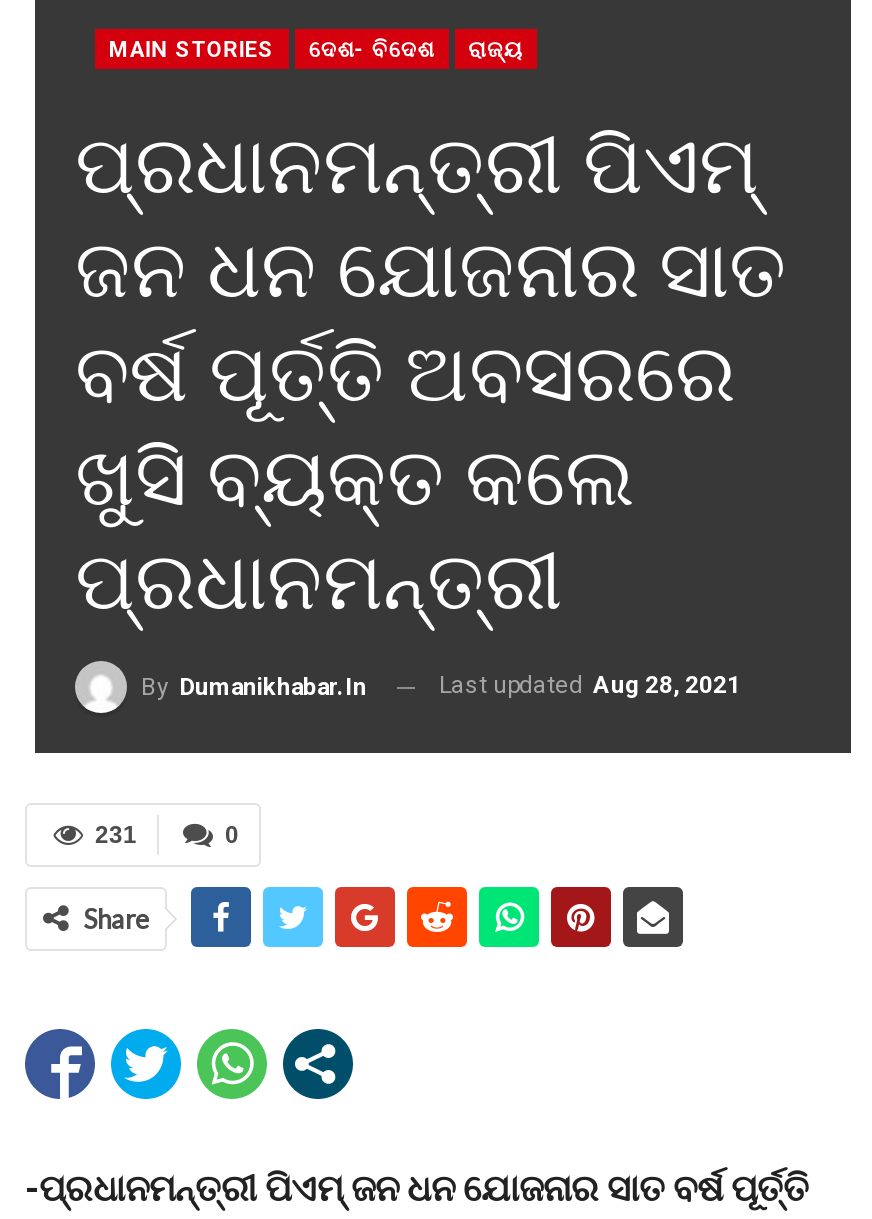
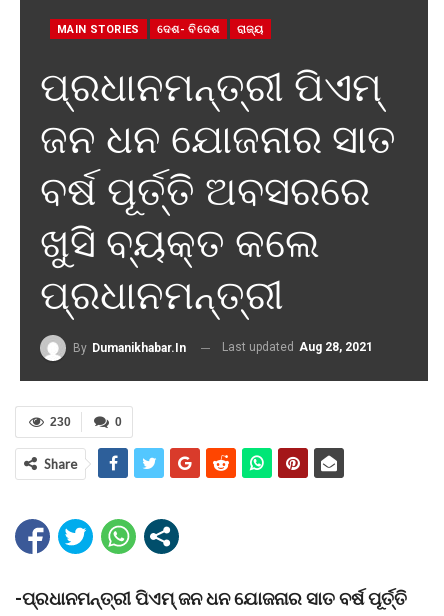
[95,821,137,849] 231 -> [50,415,71,429] 230

